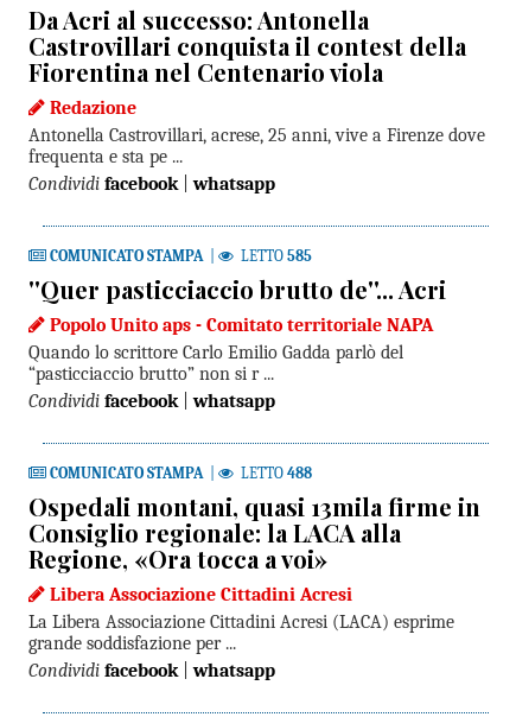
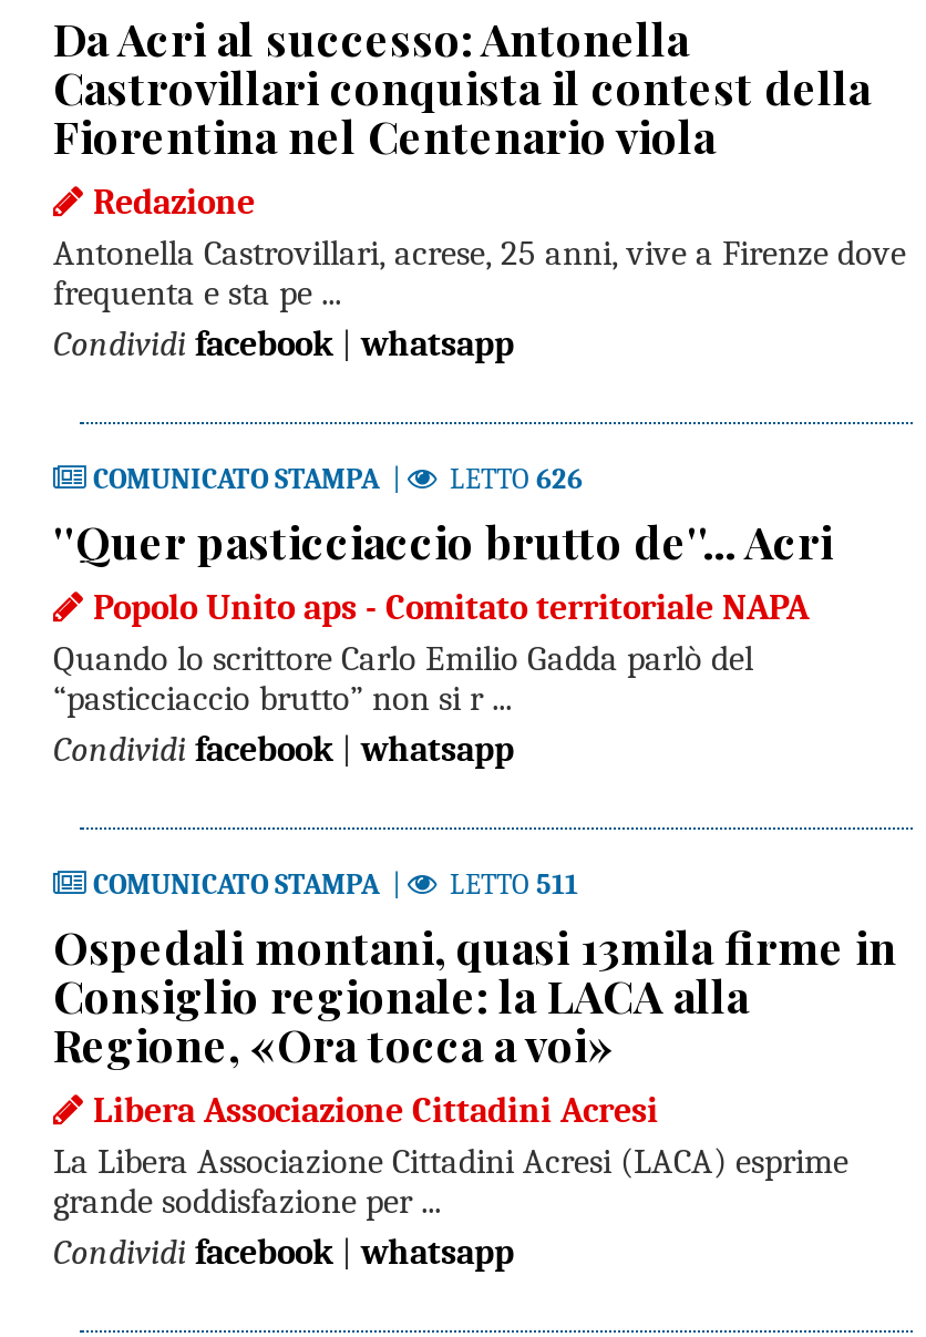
[234,248,312,265] LETTO 585 -> [436,462,583,495] LETTO 626
[234,465,312,483] LETTO 488 -> [436,867,578,901] LETTO 511

